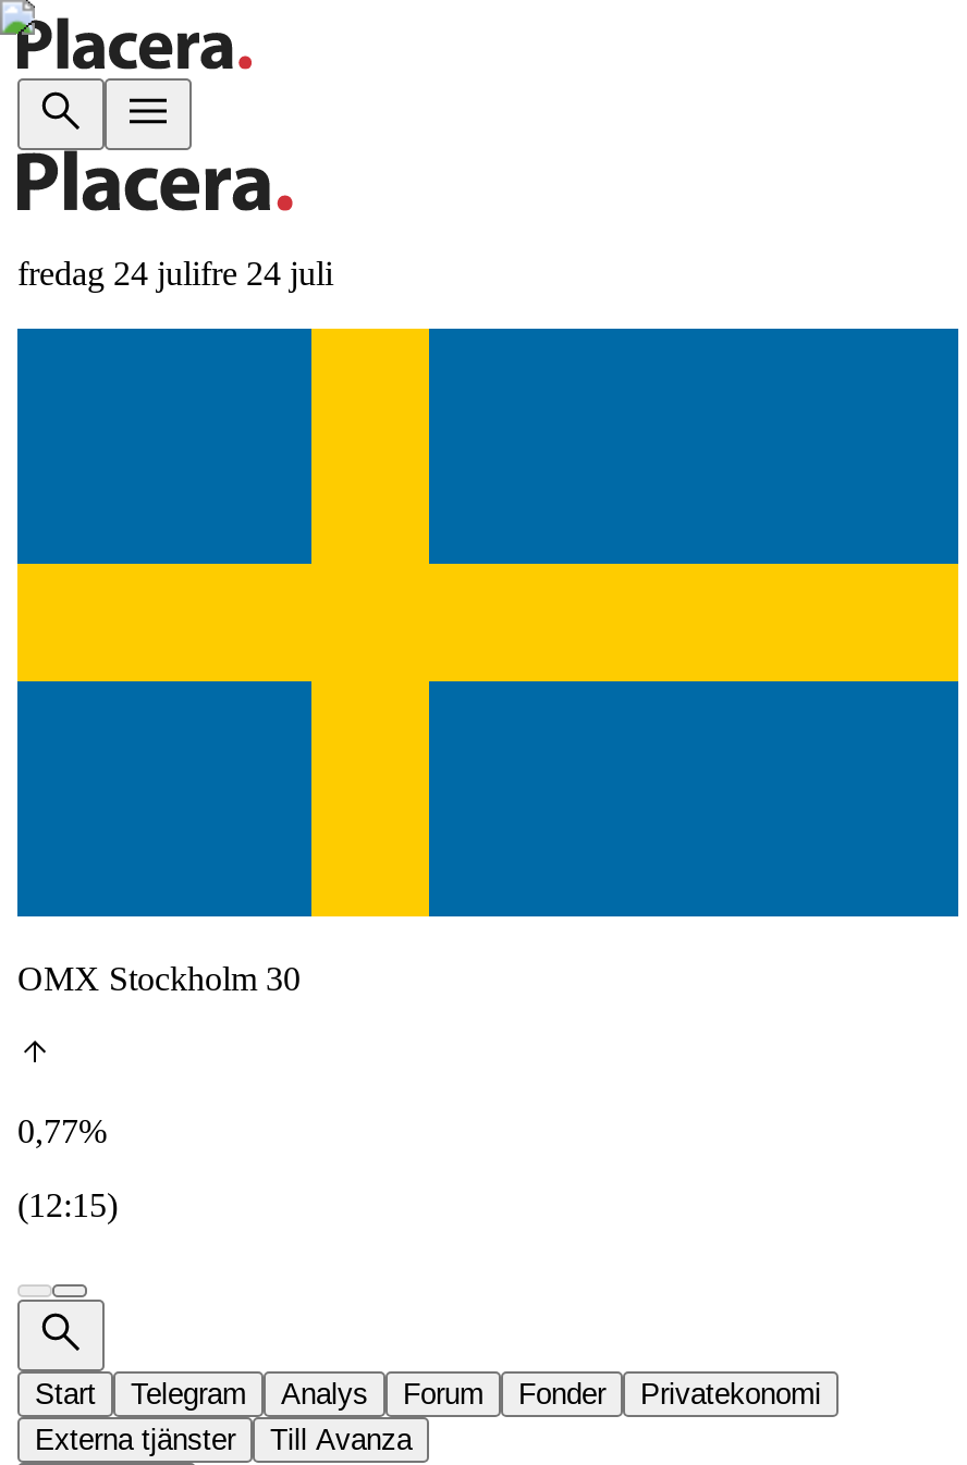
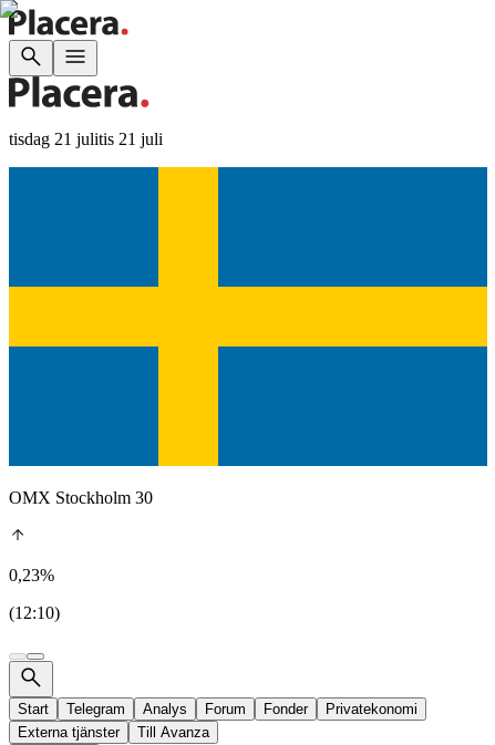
[17,255,333,292] fredag 24 julifre 24 juli -> [9,130,163,148] tisdag 21 julitis 21 juli
[17,1112,107,1149] 0,77% -> [9,566,54,584] 0,23%
[17,1186,118,1223] (12:15) -> [9,603,60,622] (12:10)

